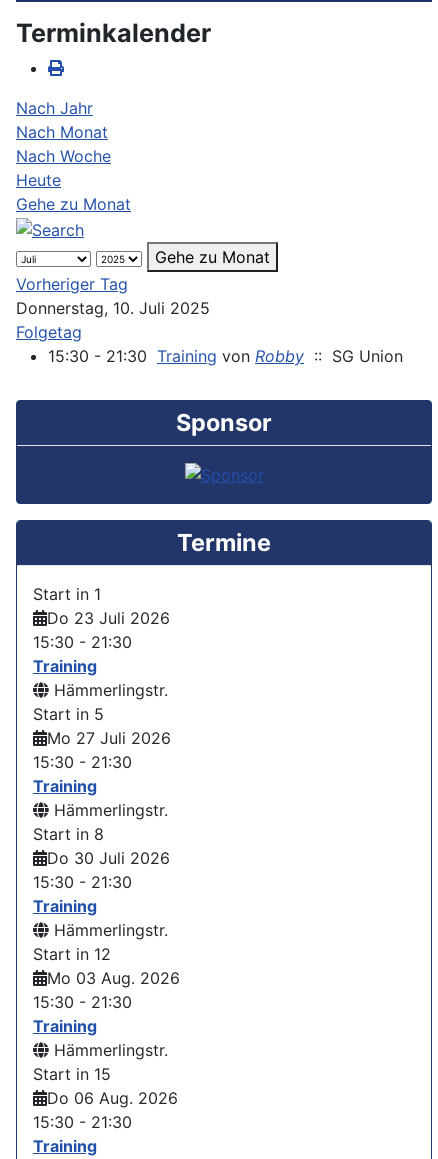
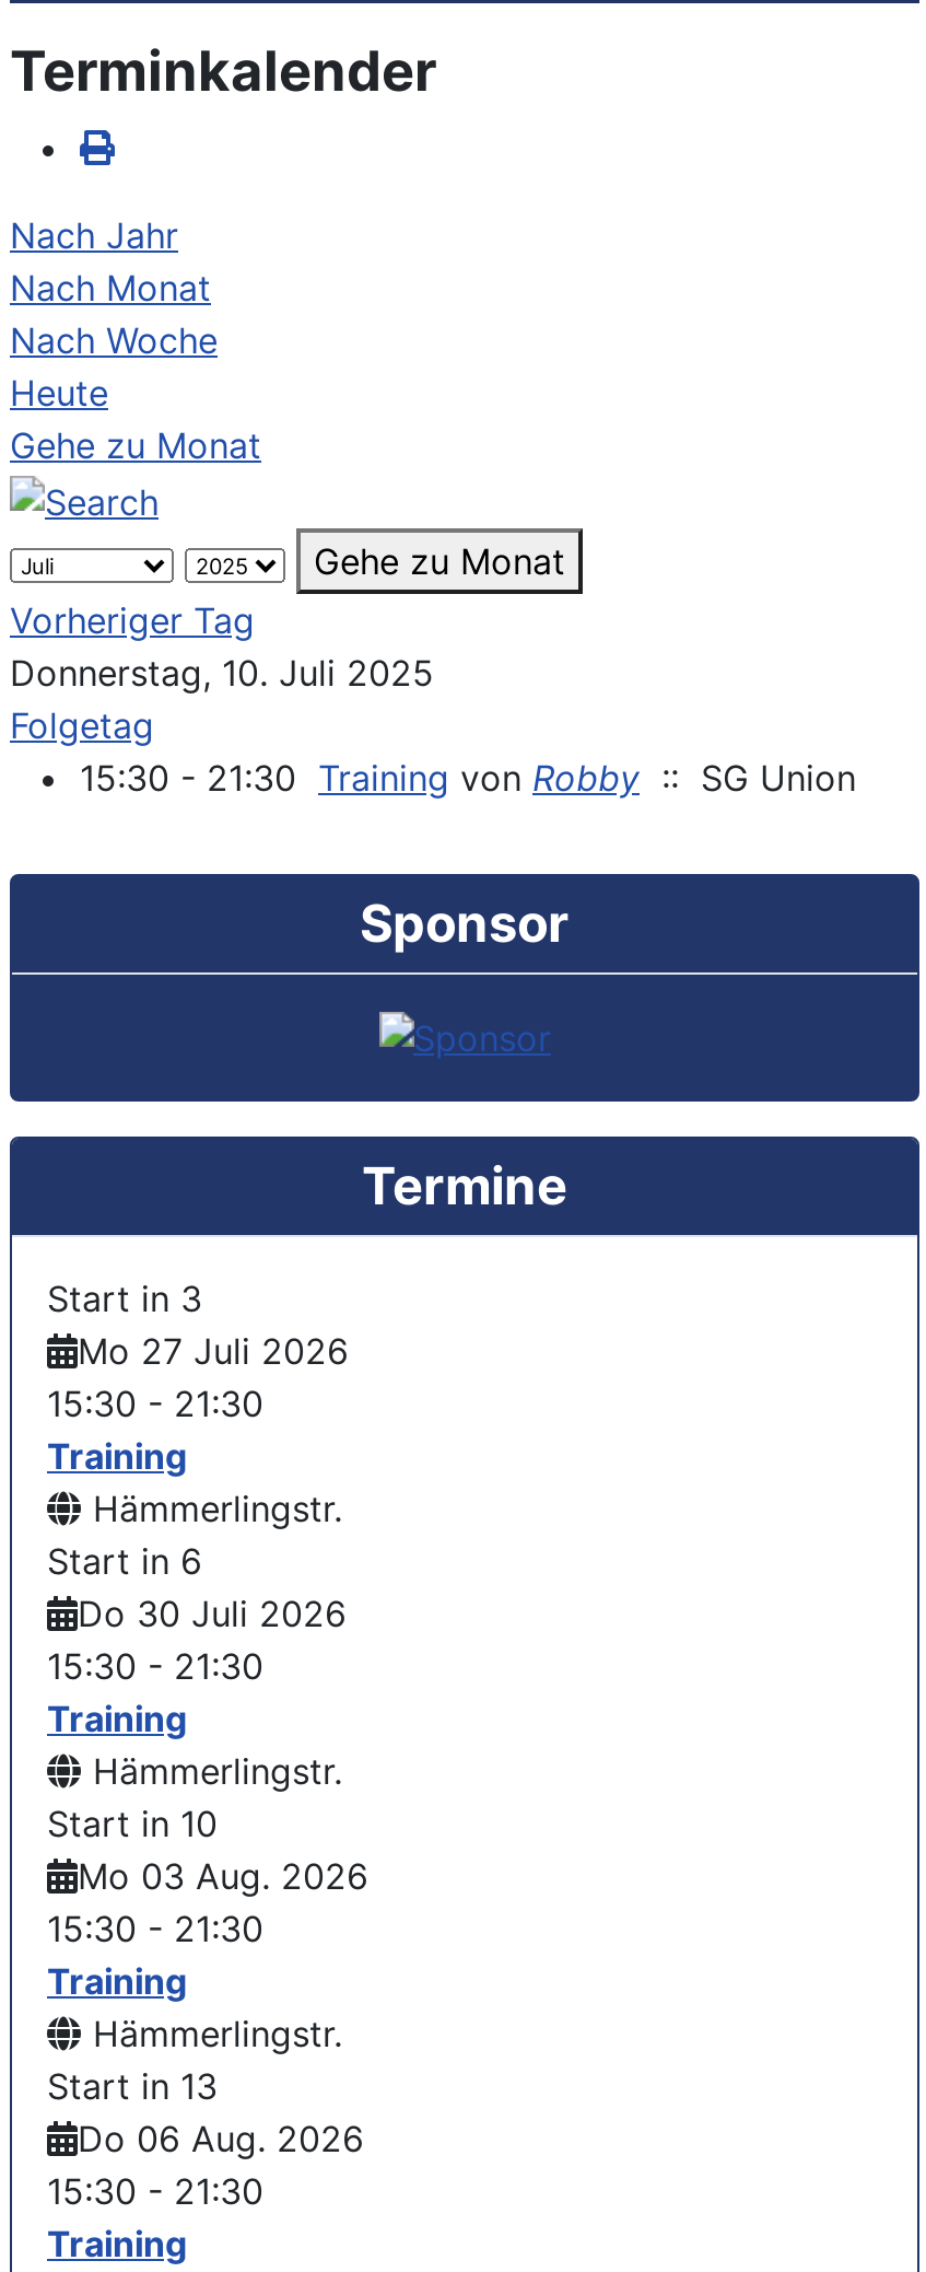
[33,584,170,724] Start in 1 | Do 23 Juli 2026 | 15:30 - 21:30 | Training | Hämmerlingstr. | Start in 5 -> [47,1278,202,1321] Start in 3
[33,824,104,844] Start in 8 -> [47,1540,202,1584] Start in 6
[33,944,111,964] Start in 12 -> [47,1803,218,1846] Start in 10
[33,1064,111,1084] Start in 15 -> [47,2065,218,2109] Start in 13

